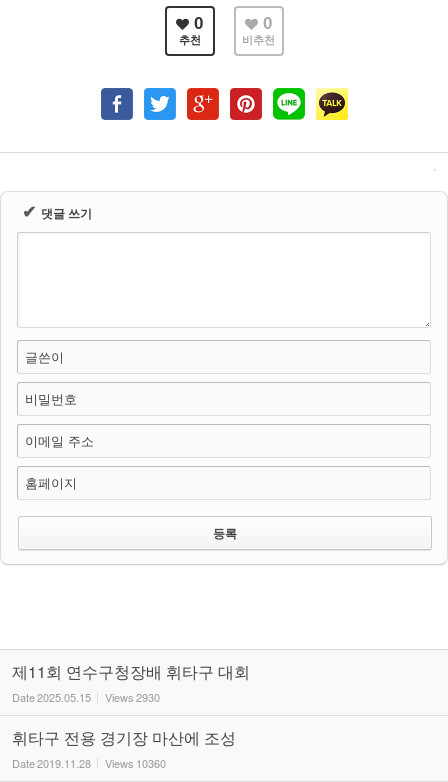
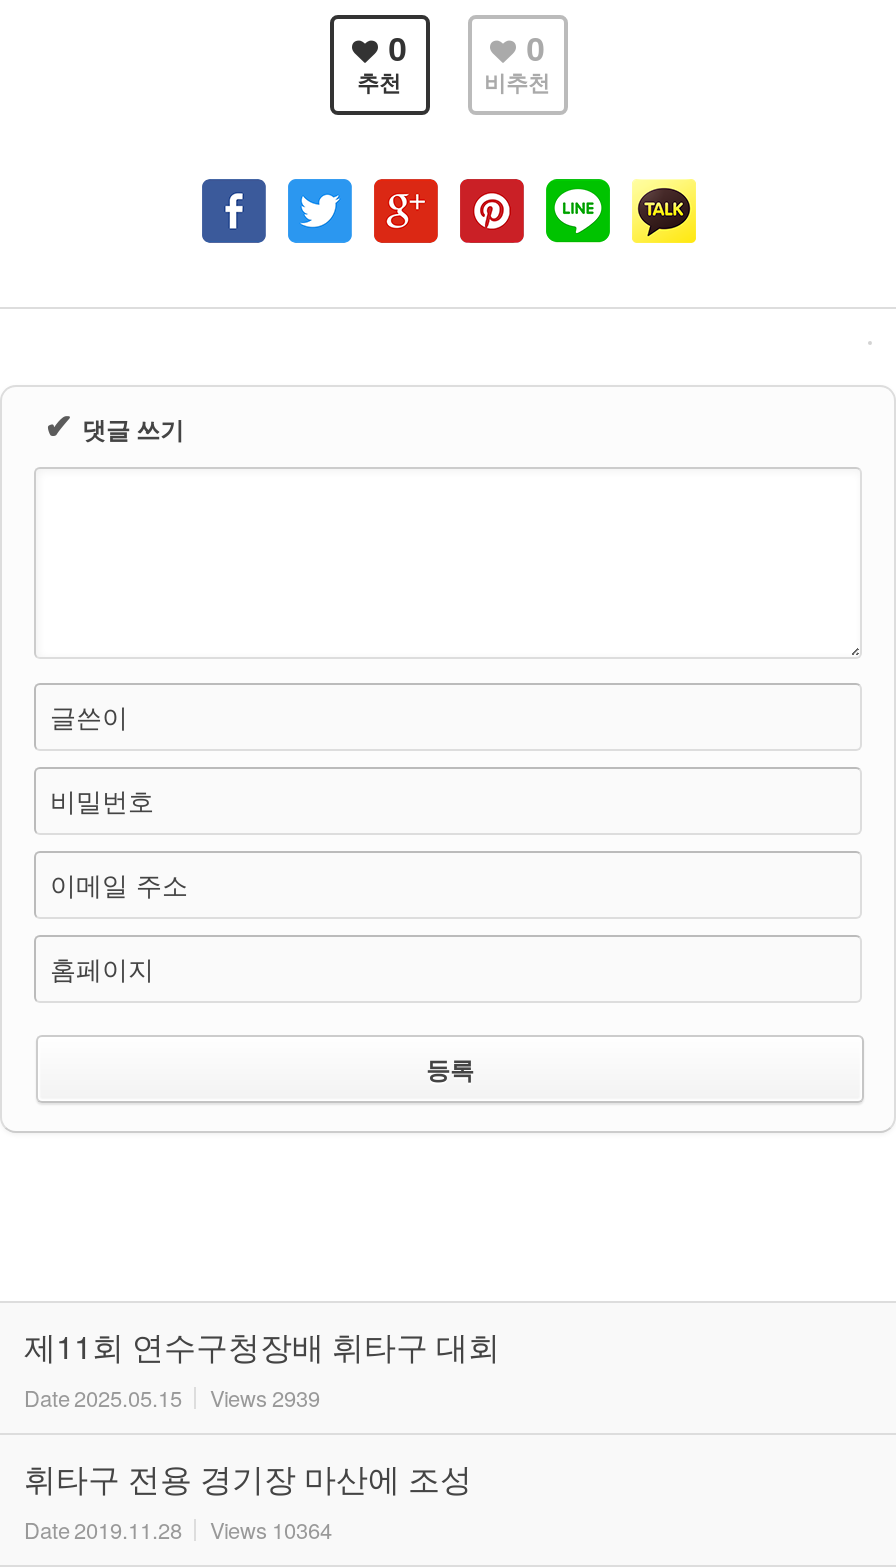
[12,688,160,704] Date 2025.05.15 Views 2930 -> [24,1380,320,1412] Date 2025.05.15 Views 2939
[12,754,166,770] Date 2019.11.28 Views 10360 -> [24,1512,332,1544] Date 2019.11.28 Views 10364

